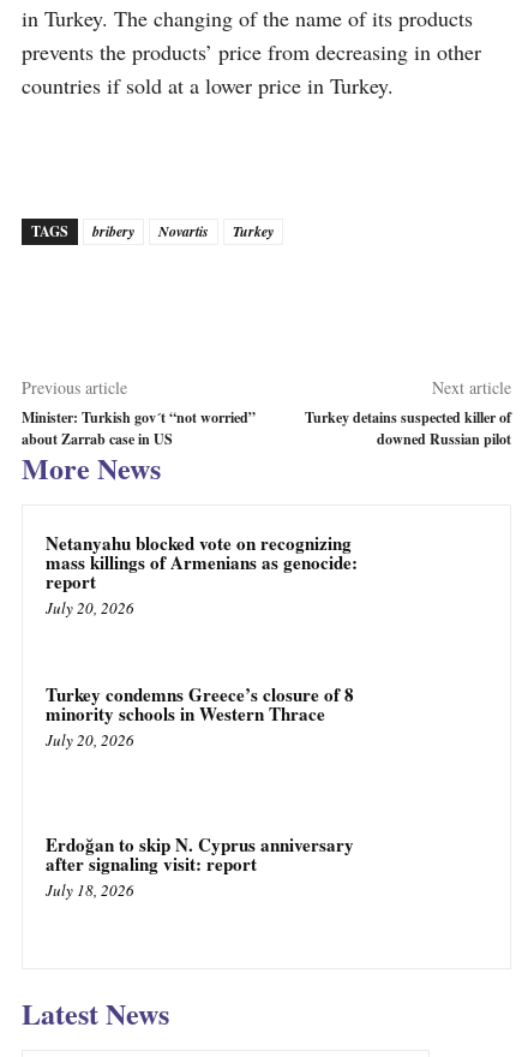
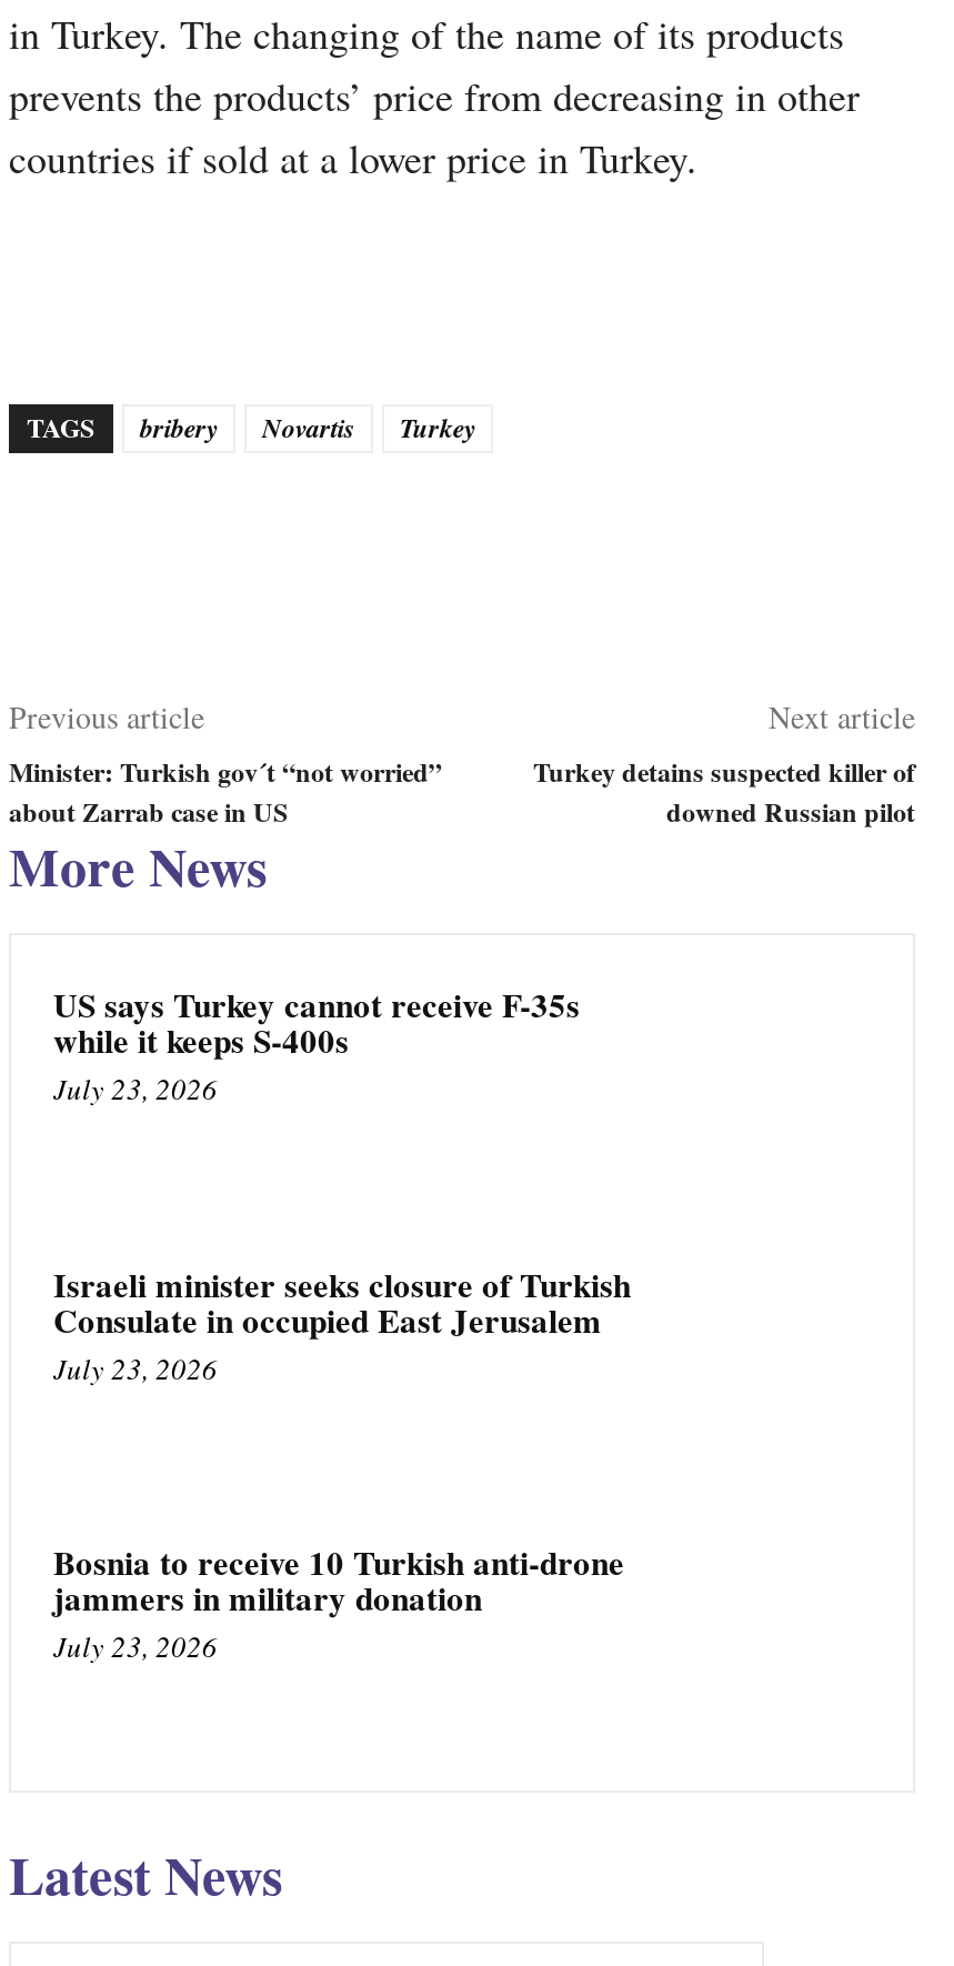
[46,530,358,619] Netanyahu blocked vote on recognizing | mass killings of Armenians as genocide: | report | July 20, 2026 -> [53,980,580,1109] US says Turkey cannot receive F-35s | while it keeps S-400s | July 23, 2026
[46,681,354,750] Turkey condemns Greece’s closure of 8 | minority schools in Western Thrace | July 20, 2026 -> [53,1259,631,1388] Israeli minister seeks closure of Turkish | Consulate in occupied East Jerusalem | July 23, 2026
[46,832,354,901] Erdoğan to skip N. Cyprus anniversary | after signaling visit: report | July 18, 2026 -> [53,1538,624,1667] Bosnia to receive 10 Turkish anti-drone | jammers in military donation | July 23, 2026

